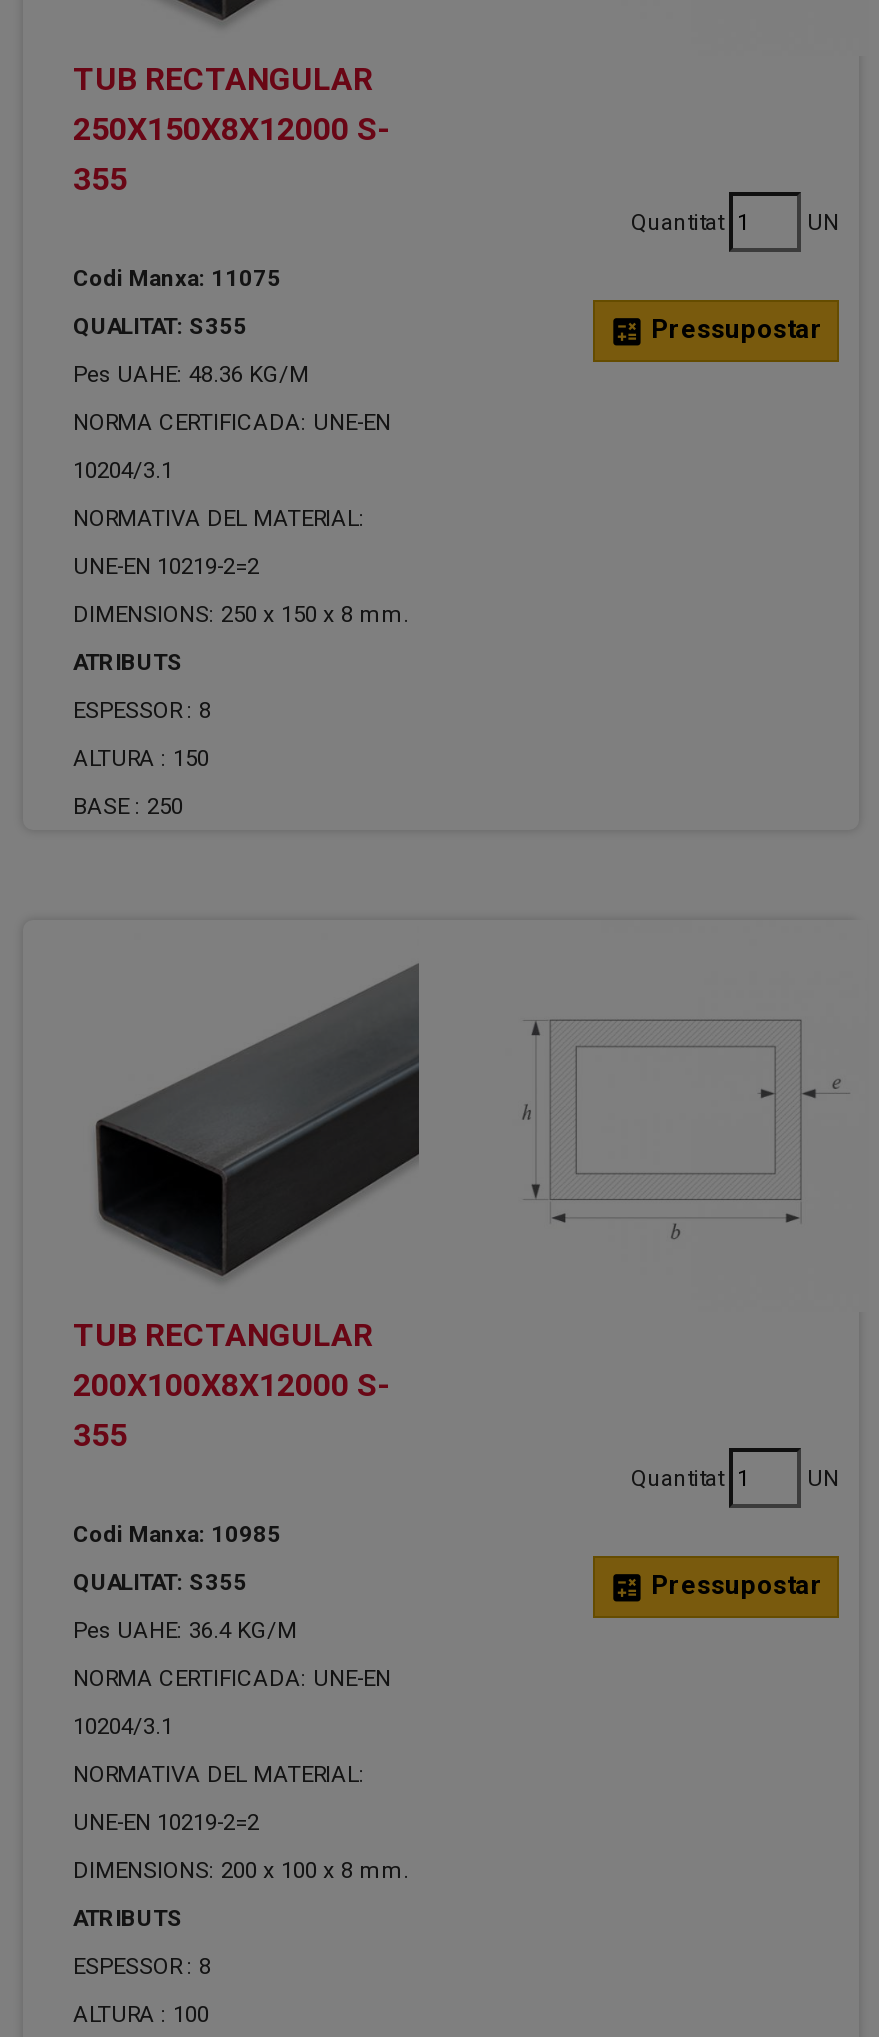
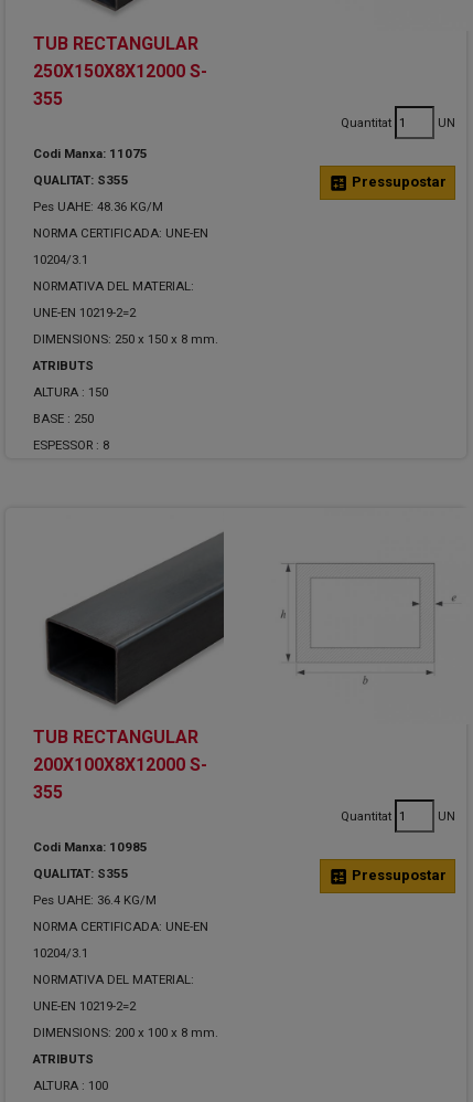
[73,697,211,725] ESPESSOR : 8 -> none
none -> [33,438,109,453] ESPESSOR : 8
[73,1952,211,1980] ESPESSOR : 8 -> none

